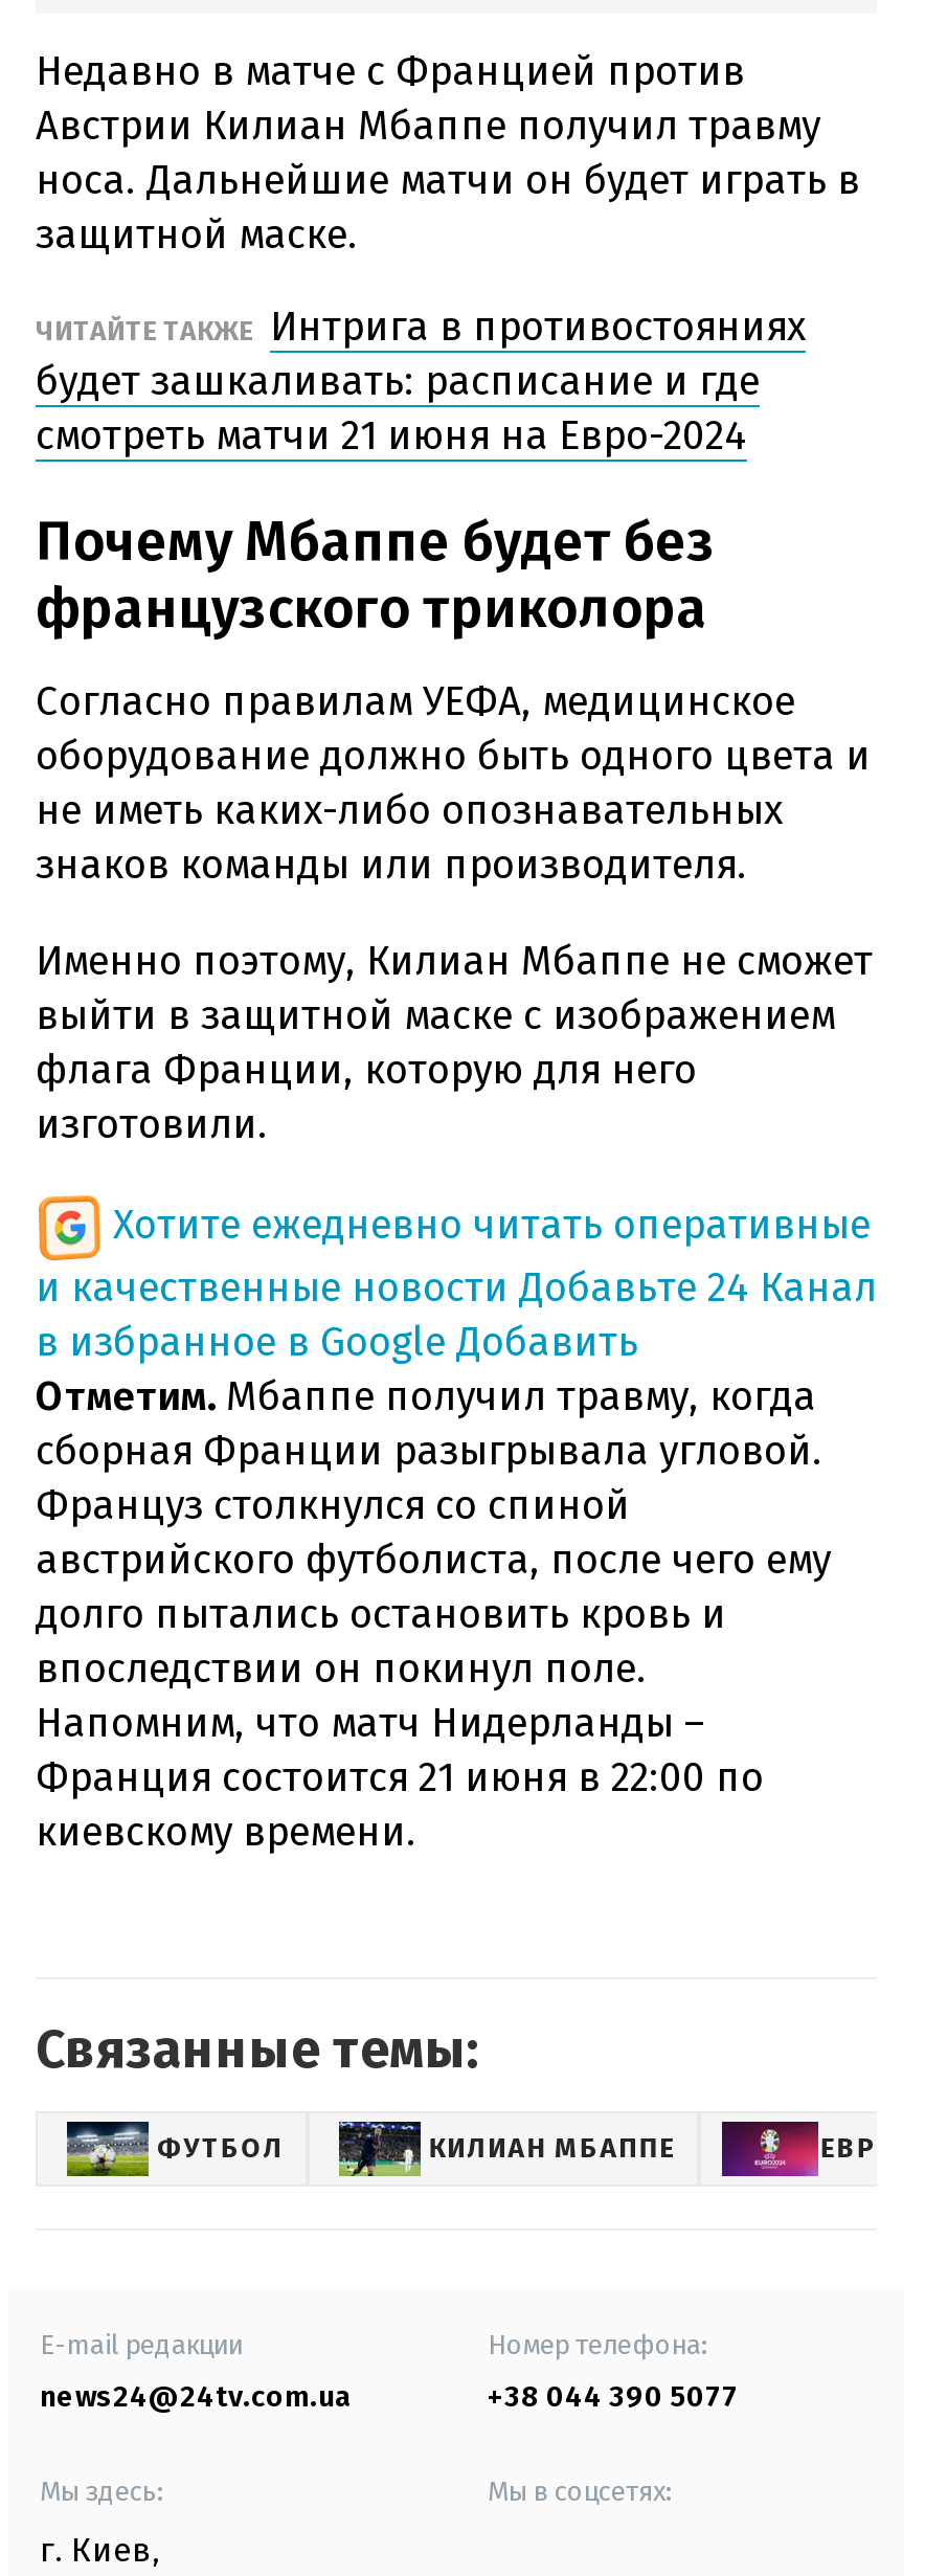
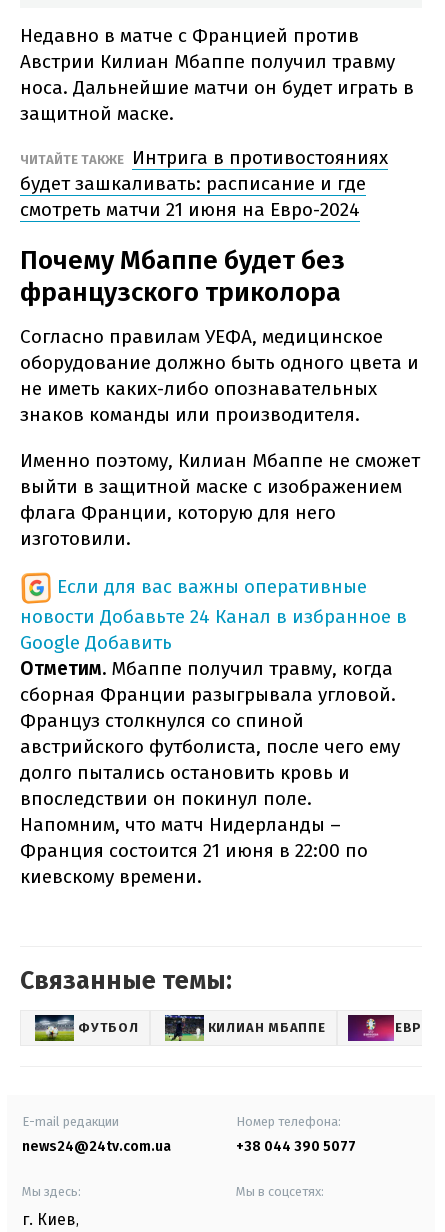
[36,1200,877,1365] Хотите ежедневно читать оперативные | и качественные новости Добавьте 24 Канал | в избранное в Google Добавить -> [20,575,407,654] Если для вас важны оперативные | новости Добавьте 24 Канал в избранное в | Google Добавить

